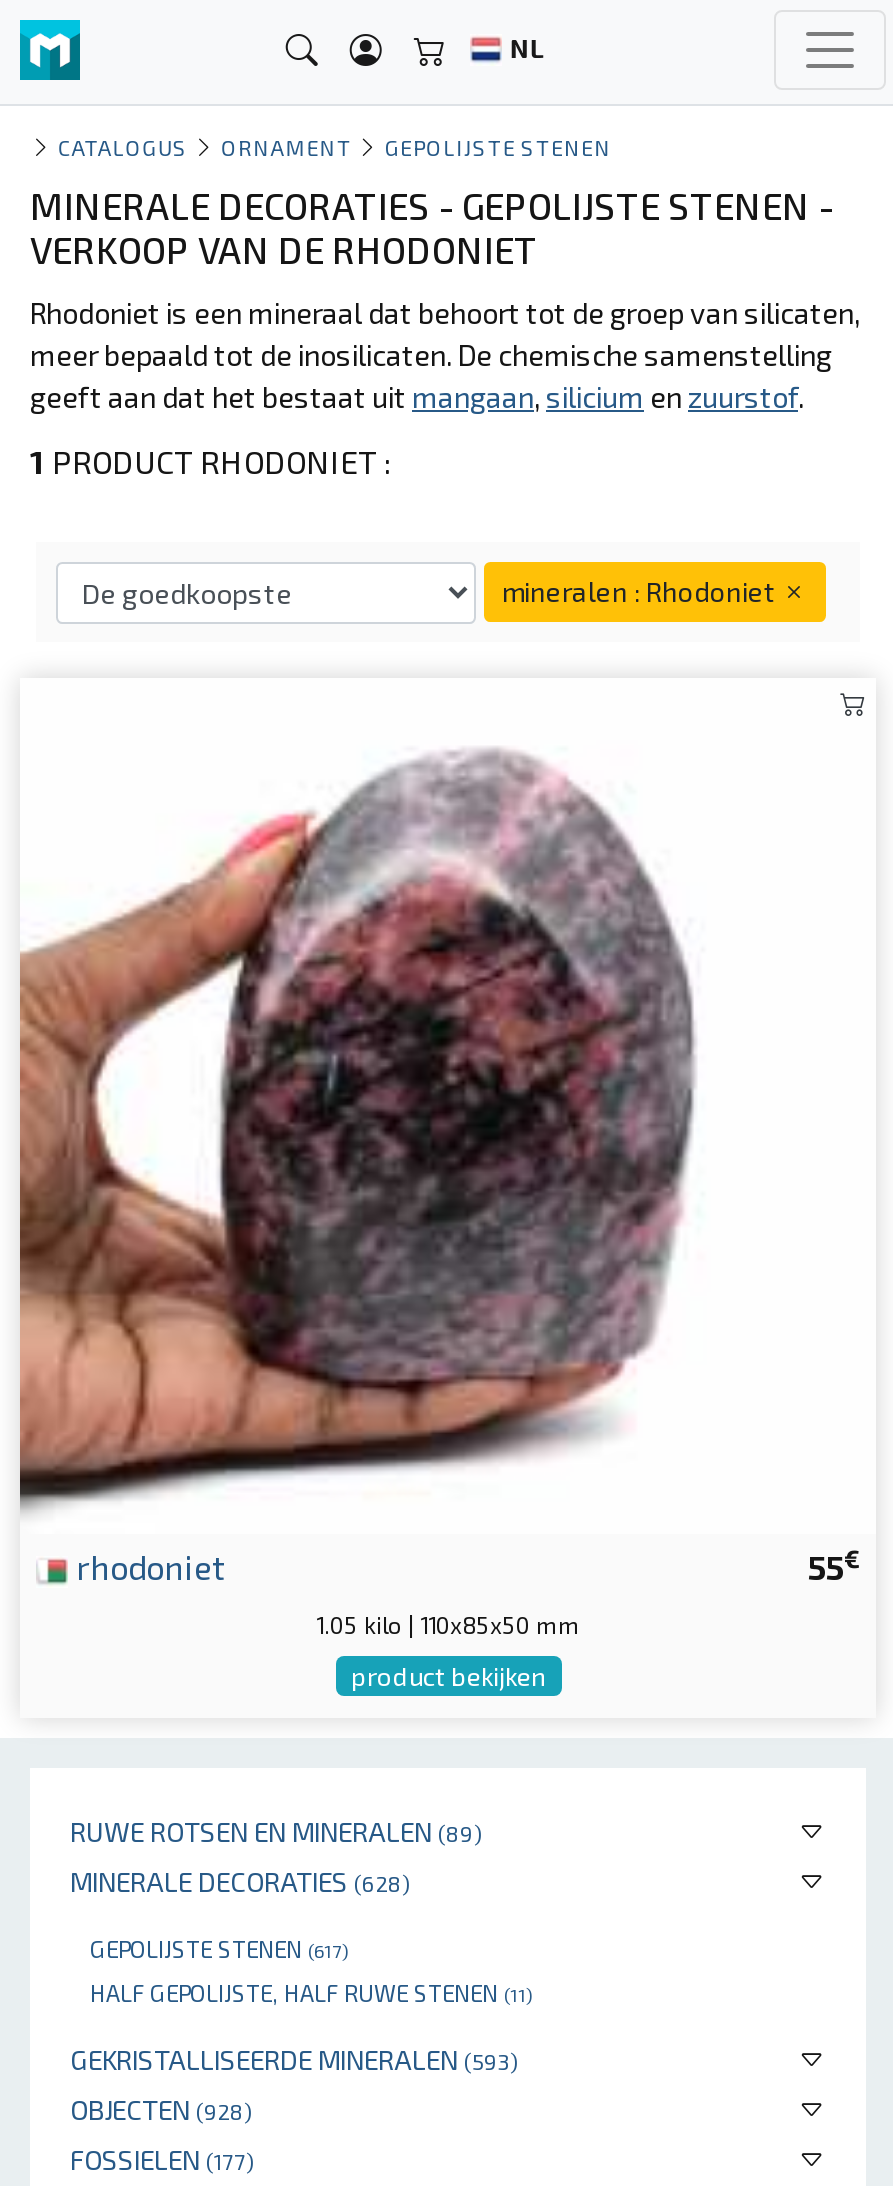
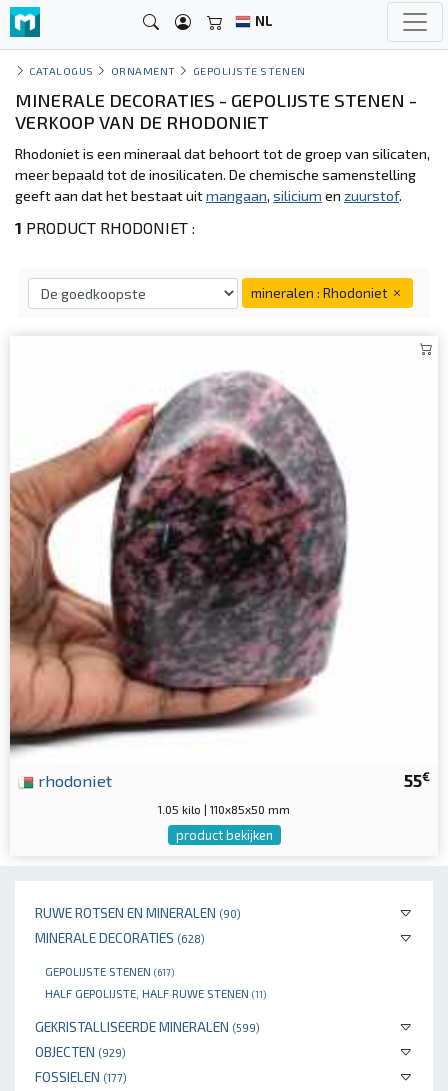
[70,1814,482,1848] RUWE ROTSEN EN MINERALEN (89) -> [35,904,241,921] RUWE ROTSEN EN MINERALEN (90)
[70,2042,518,2076] GEKRISTALLISEERDE MINERALEN (593) -> [35,1018,260,1035] GEKRISTALLISEERDE MINERALEN (599)
[70,2092,252,2126] OBJECTEN (928) -> [35,1043,126,1060] OBJECTEN (929)

